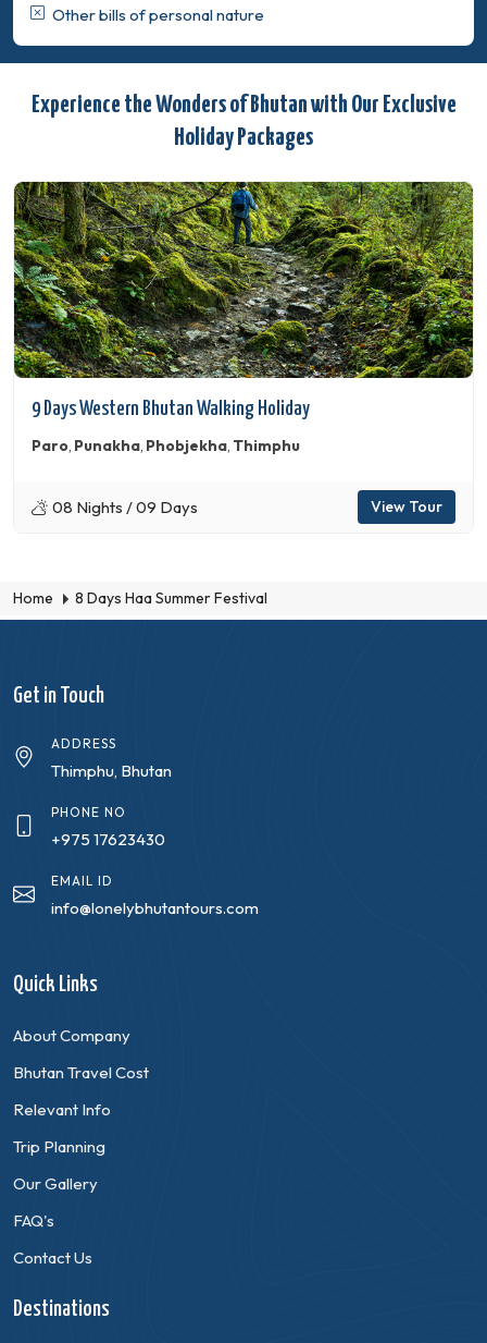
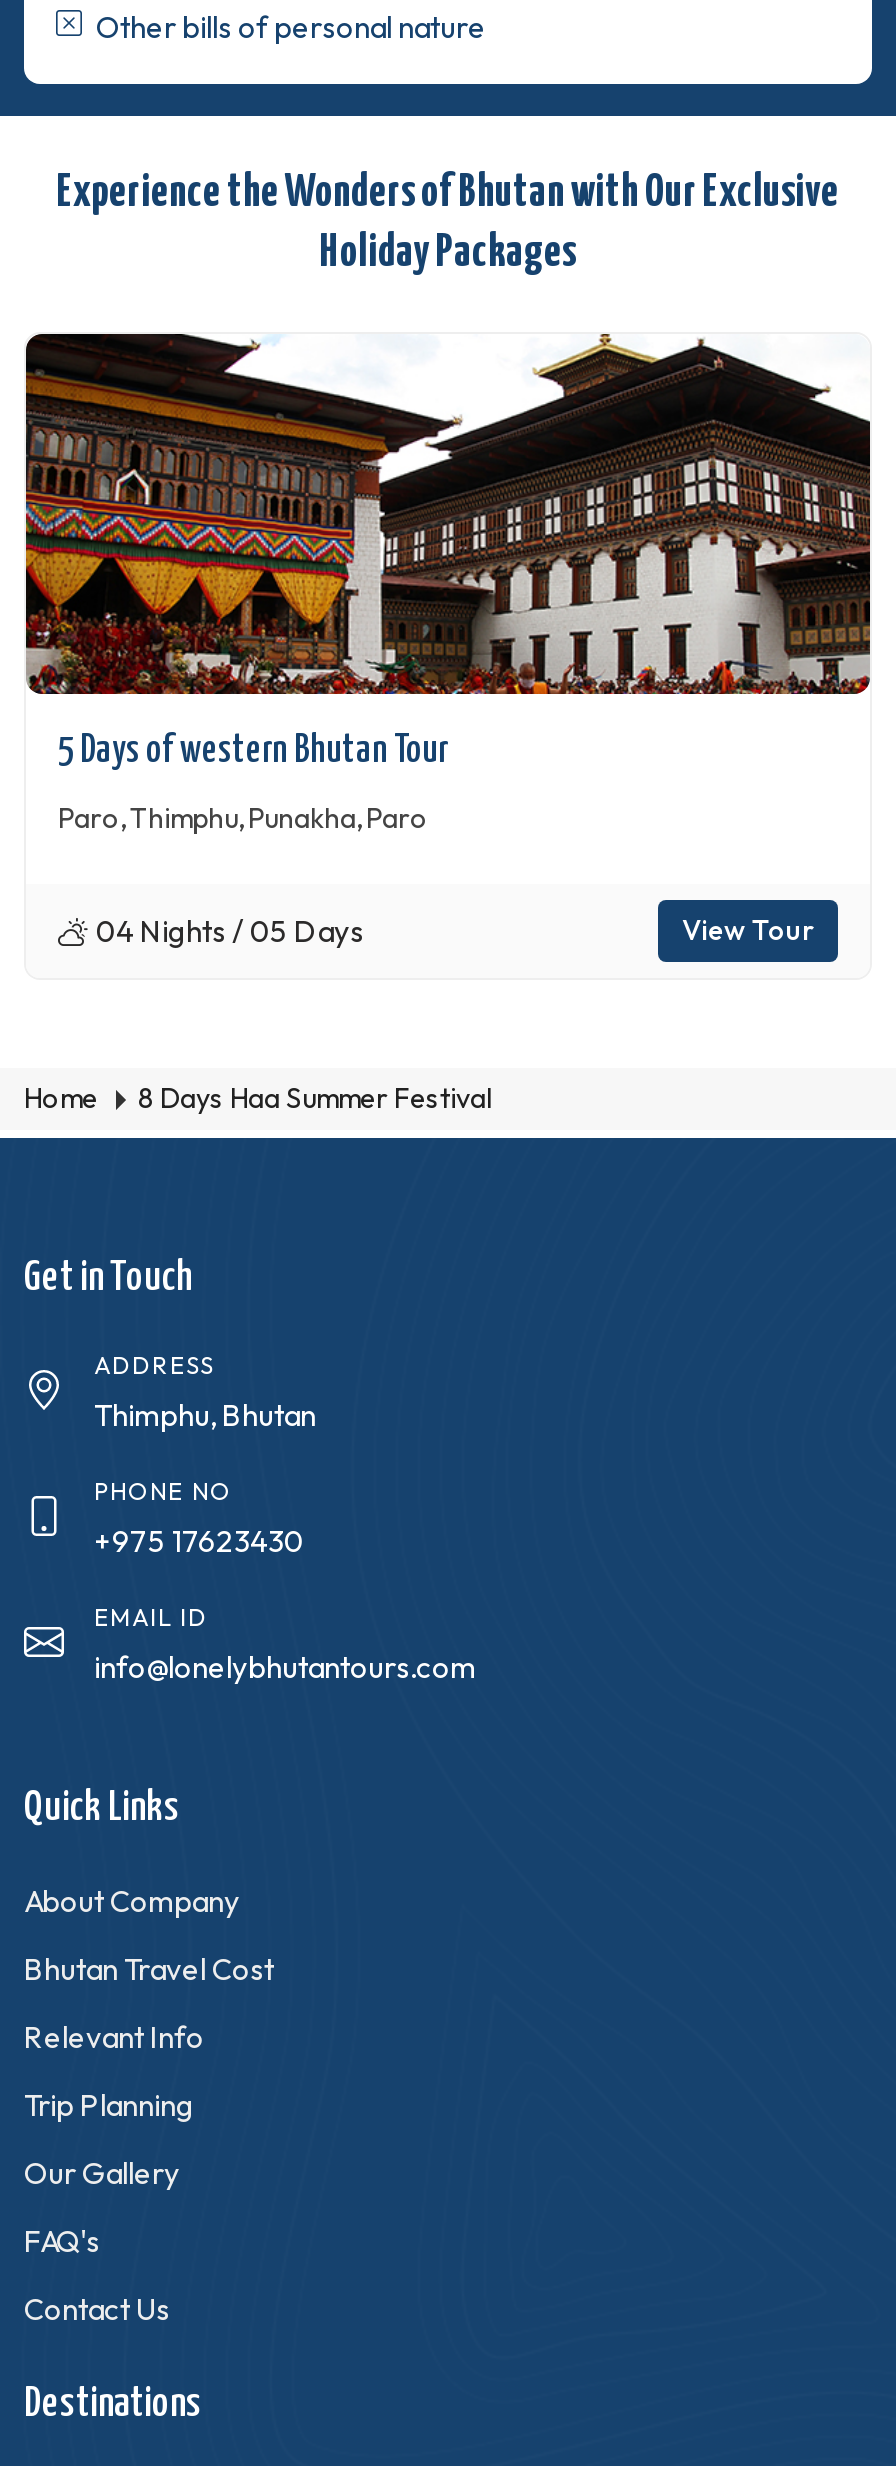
[13,181,474,419] [image] | 9 Days Western Bhutan Walking Holiday -> [24,332,872,769] [image] | 5 Days of western Bhutan Tour
[32,435,300,455] Paro Punakha Phobjekha Thimphu -> [58,799,428,835] Paro Thimphu Punakha Paro
[52,496,198,517] 08 Nights / 09 Days -> [96,911,364,949] 04 Nights / 05 Days

